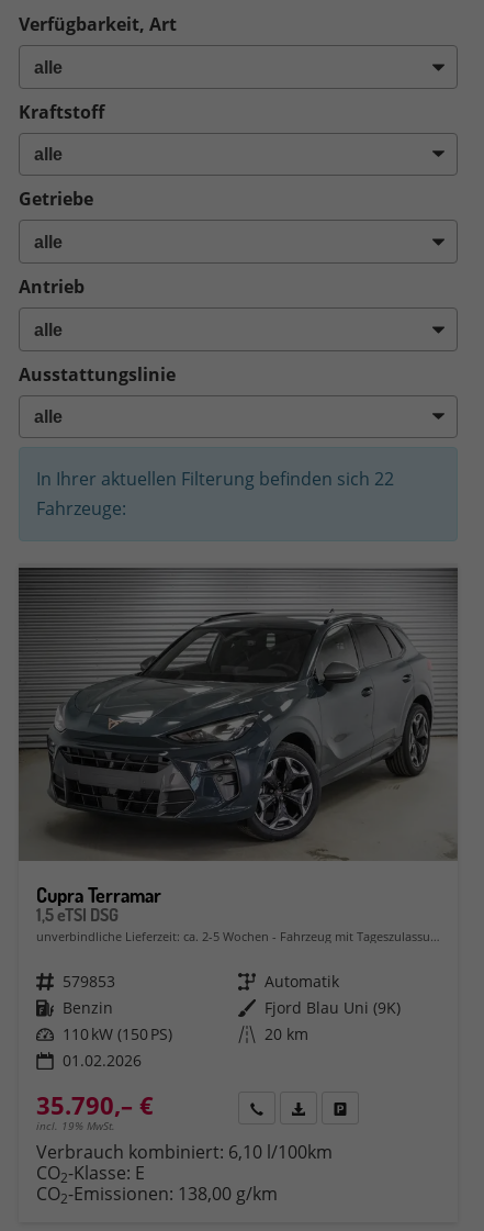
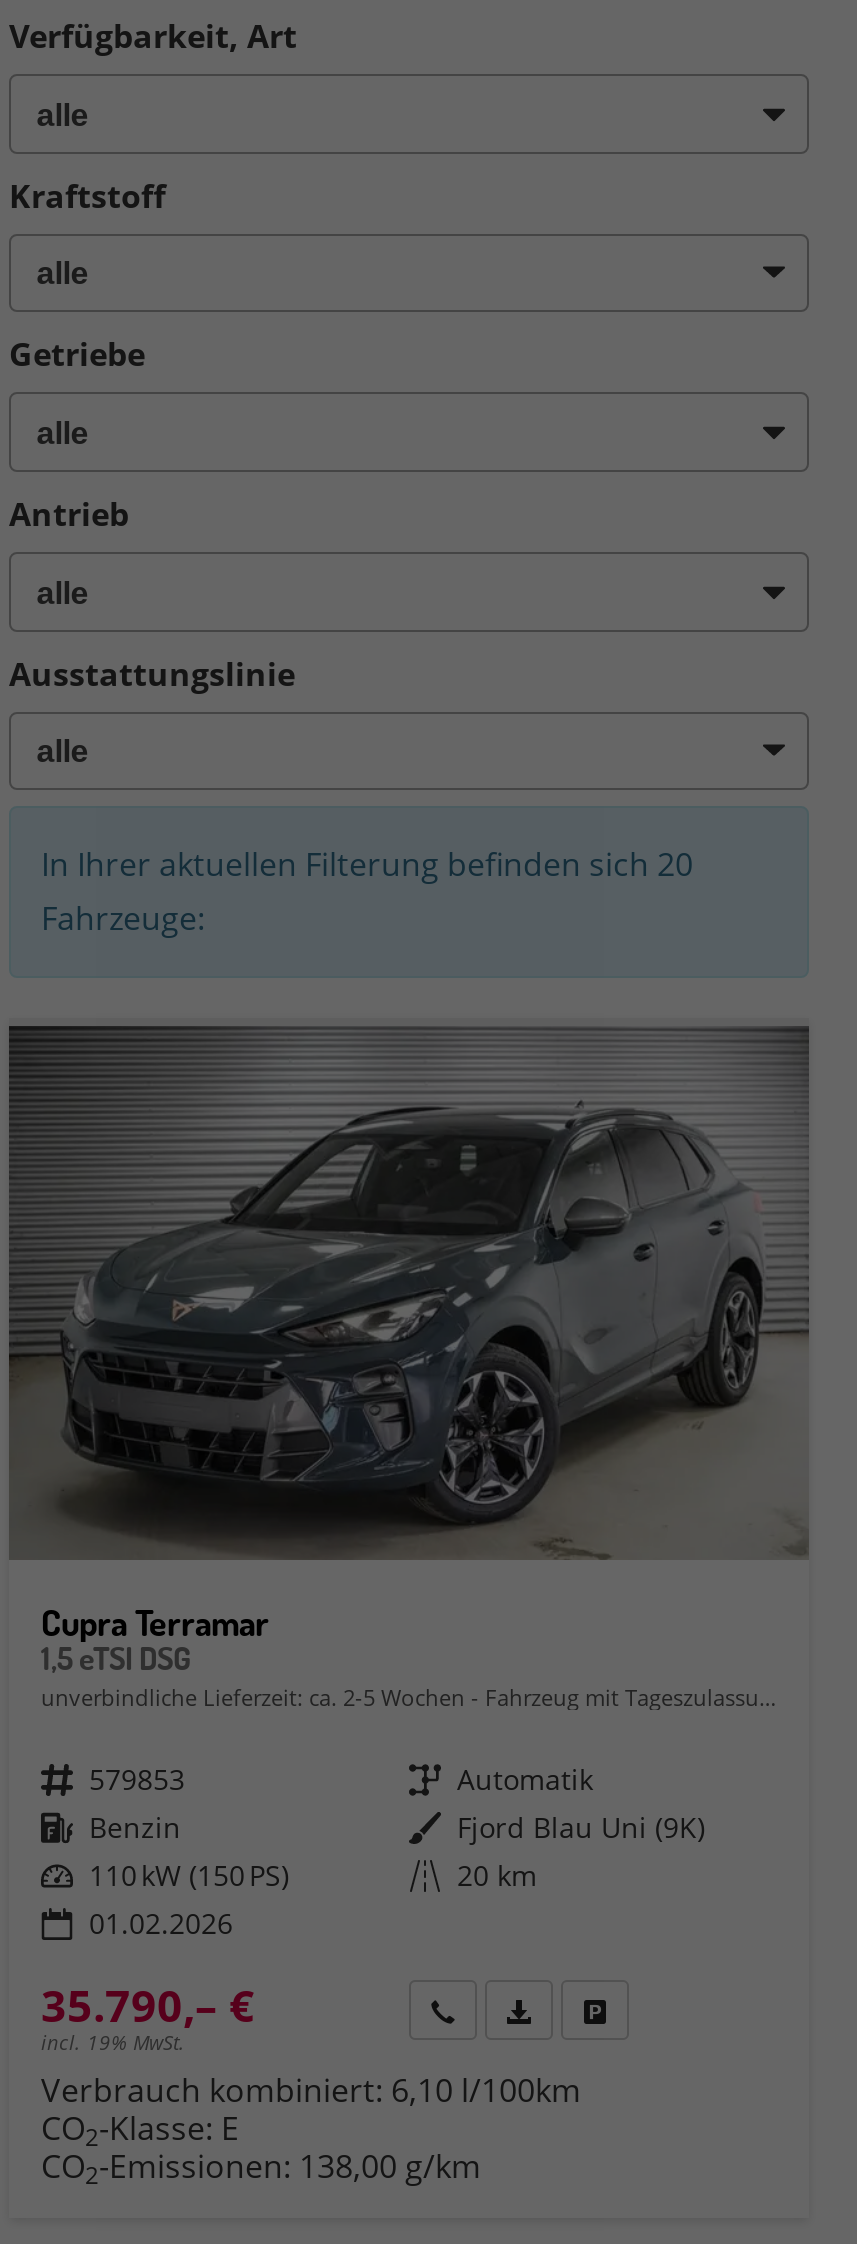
[36,467,394,491] In Ihrer aktuellen Filterung befinden sich 22 -> [41,842,693,886] In Ihrer aktuellen Filterung befinden sich 20

